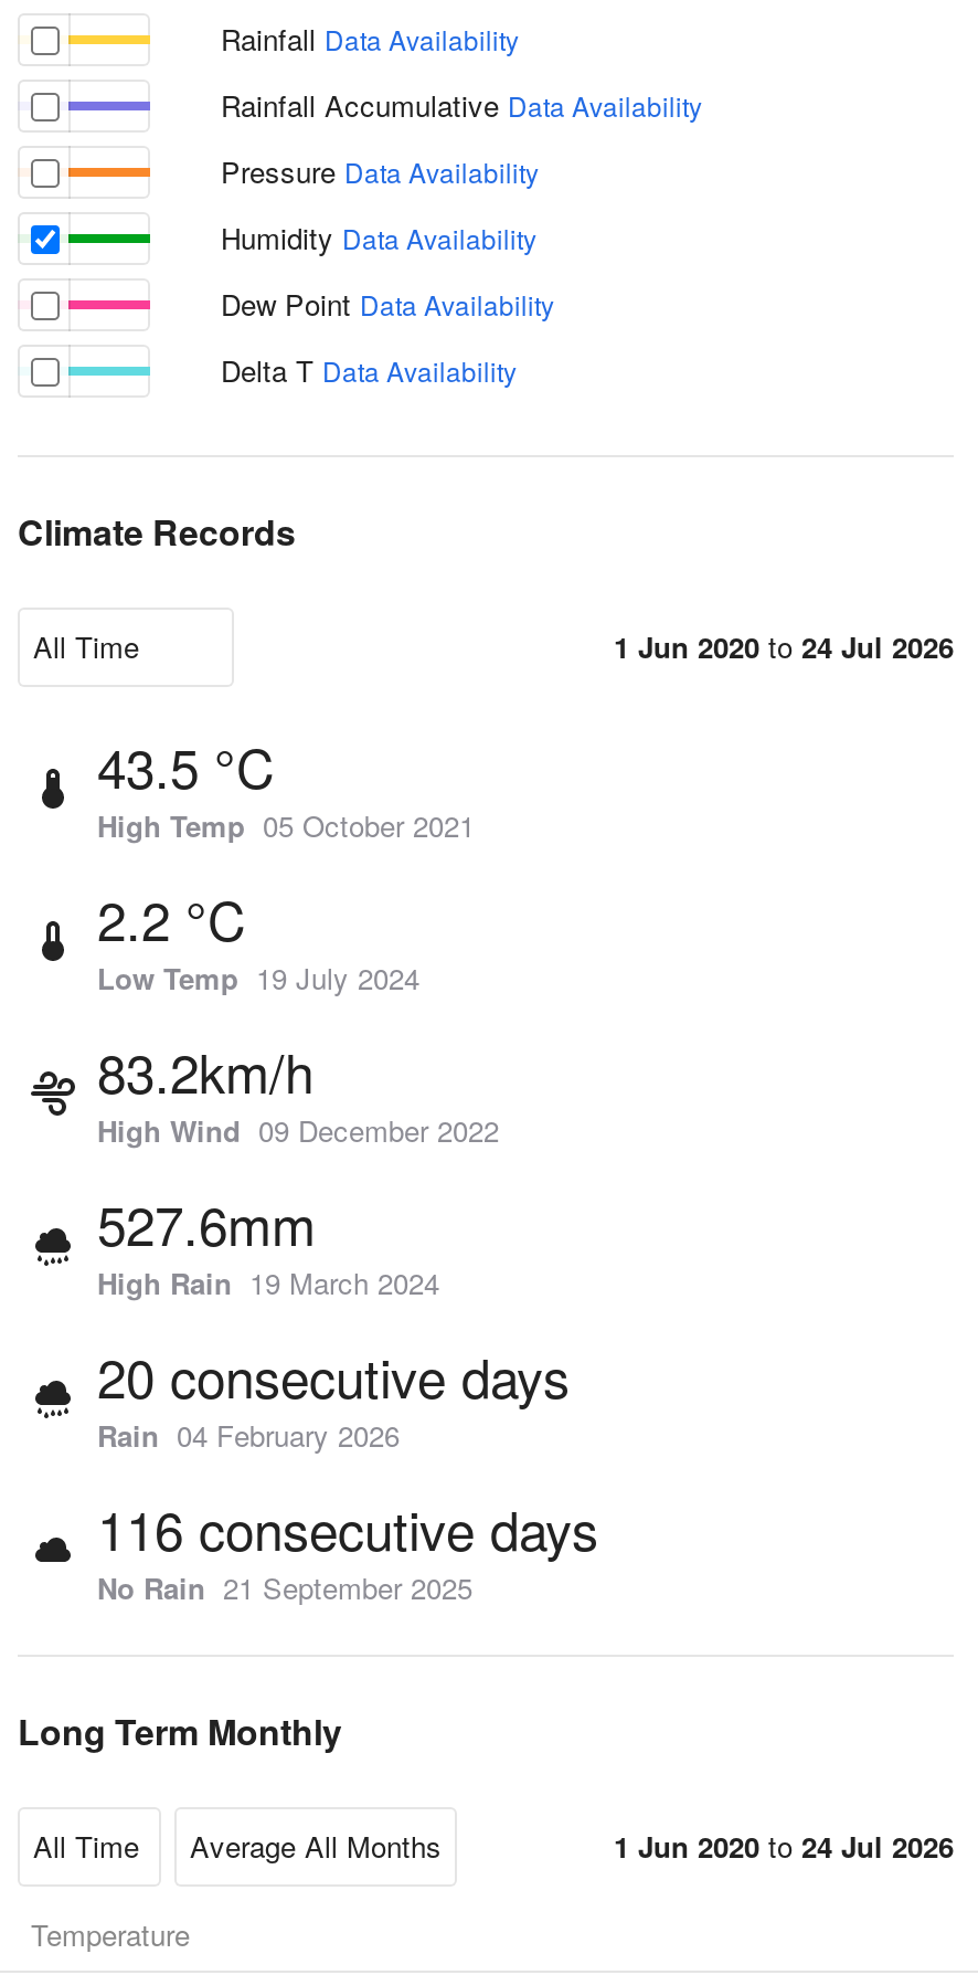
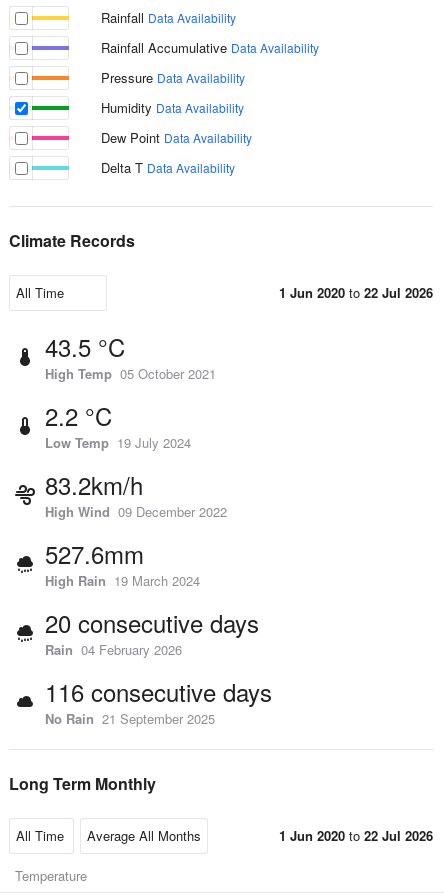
[614,625,954,667] 1 Jun 2020 to 24 Jul 2026 -> [279,283,433,302] 1 Jun 2020 to 22 Jul 2026
[614,1825,954,1867] 1 Jun 2020 to 24 Jul 2026 -> [279,826,433,845] 1 Jun 2020 to 22 Jul 2026

